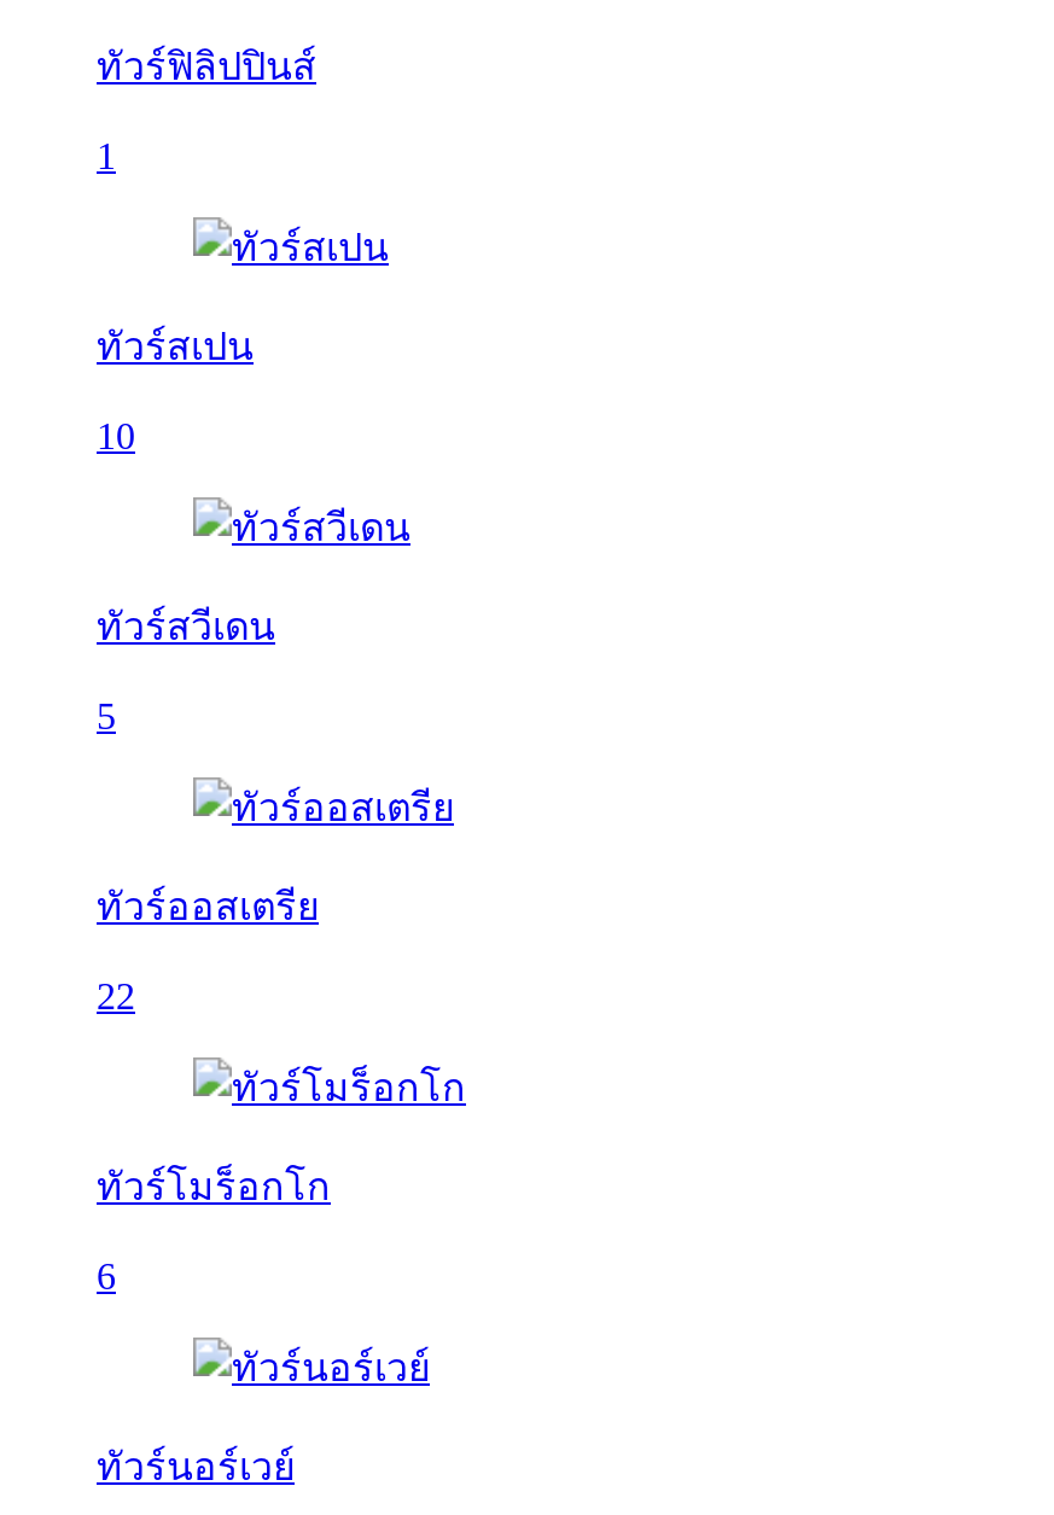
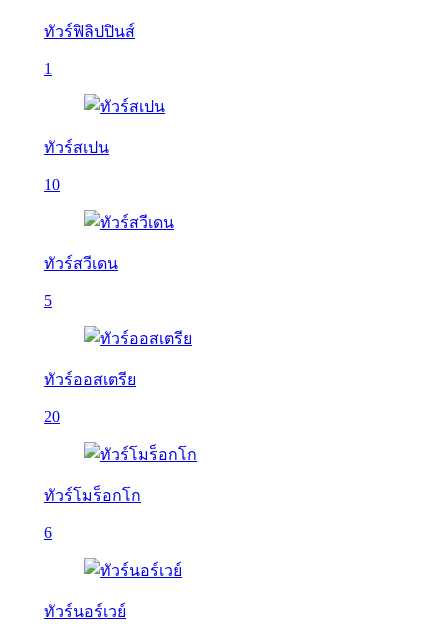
[97,975,135,1016] 22 -> [44,408,60,425] 20

